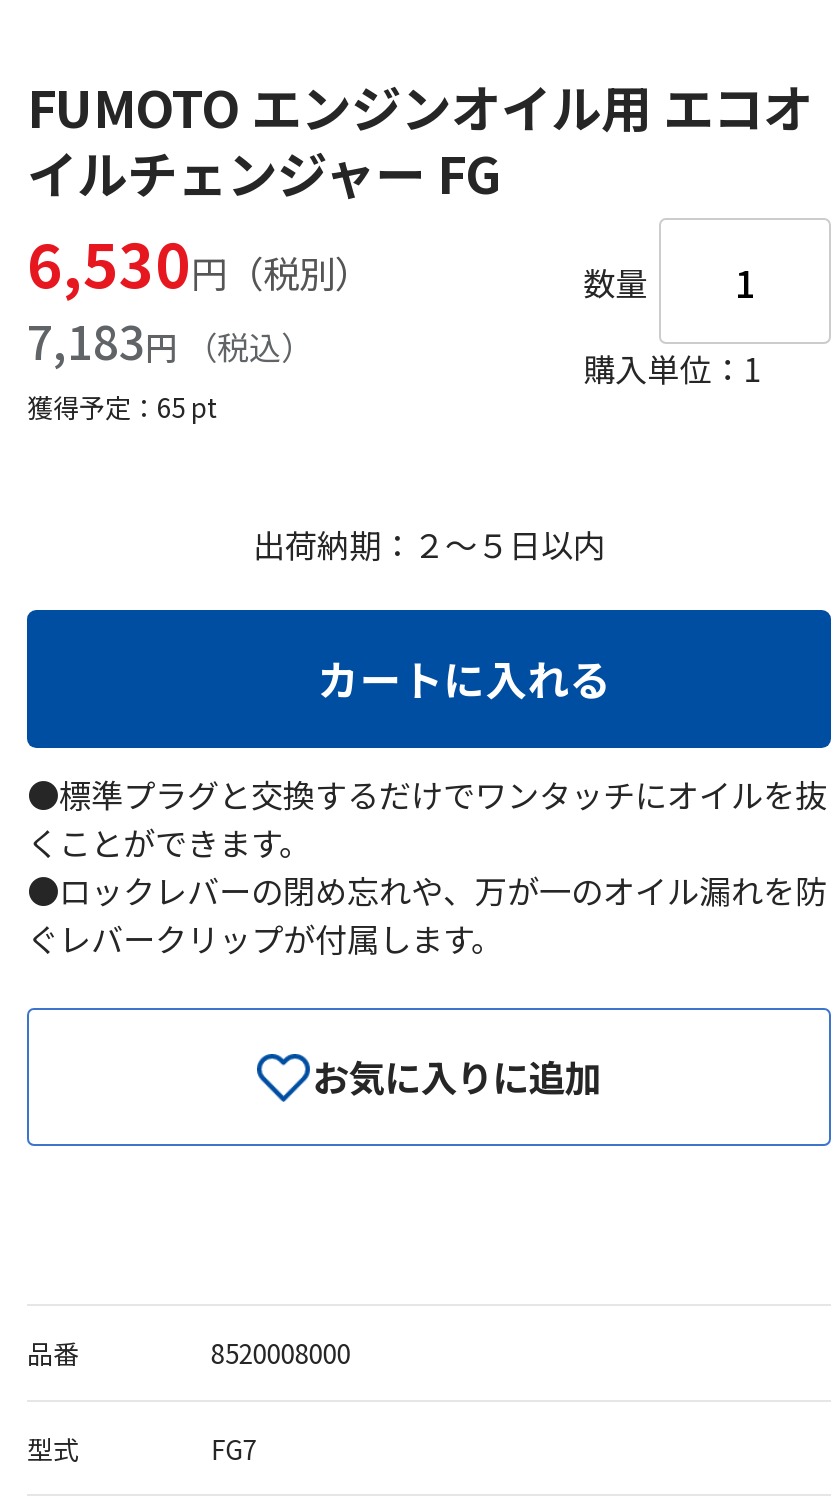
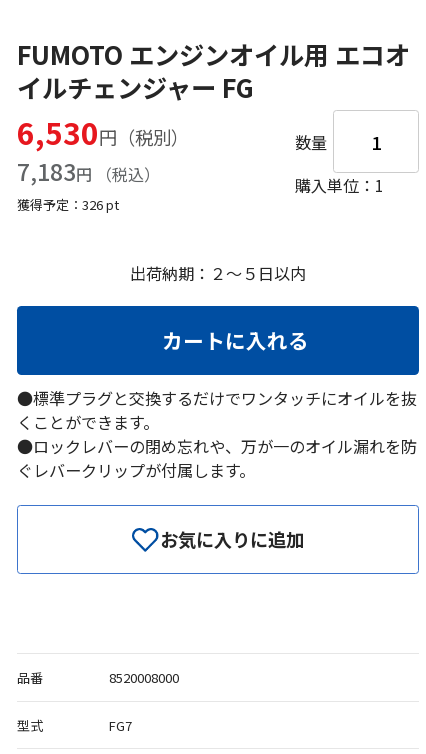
[27,387,217,425] 獲得予定：65 pt -> [17,195,119,214] 獲得予定：326 pt

